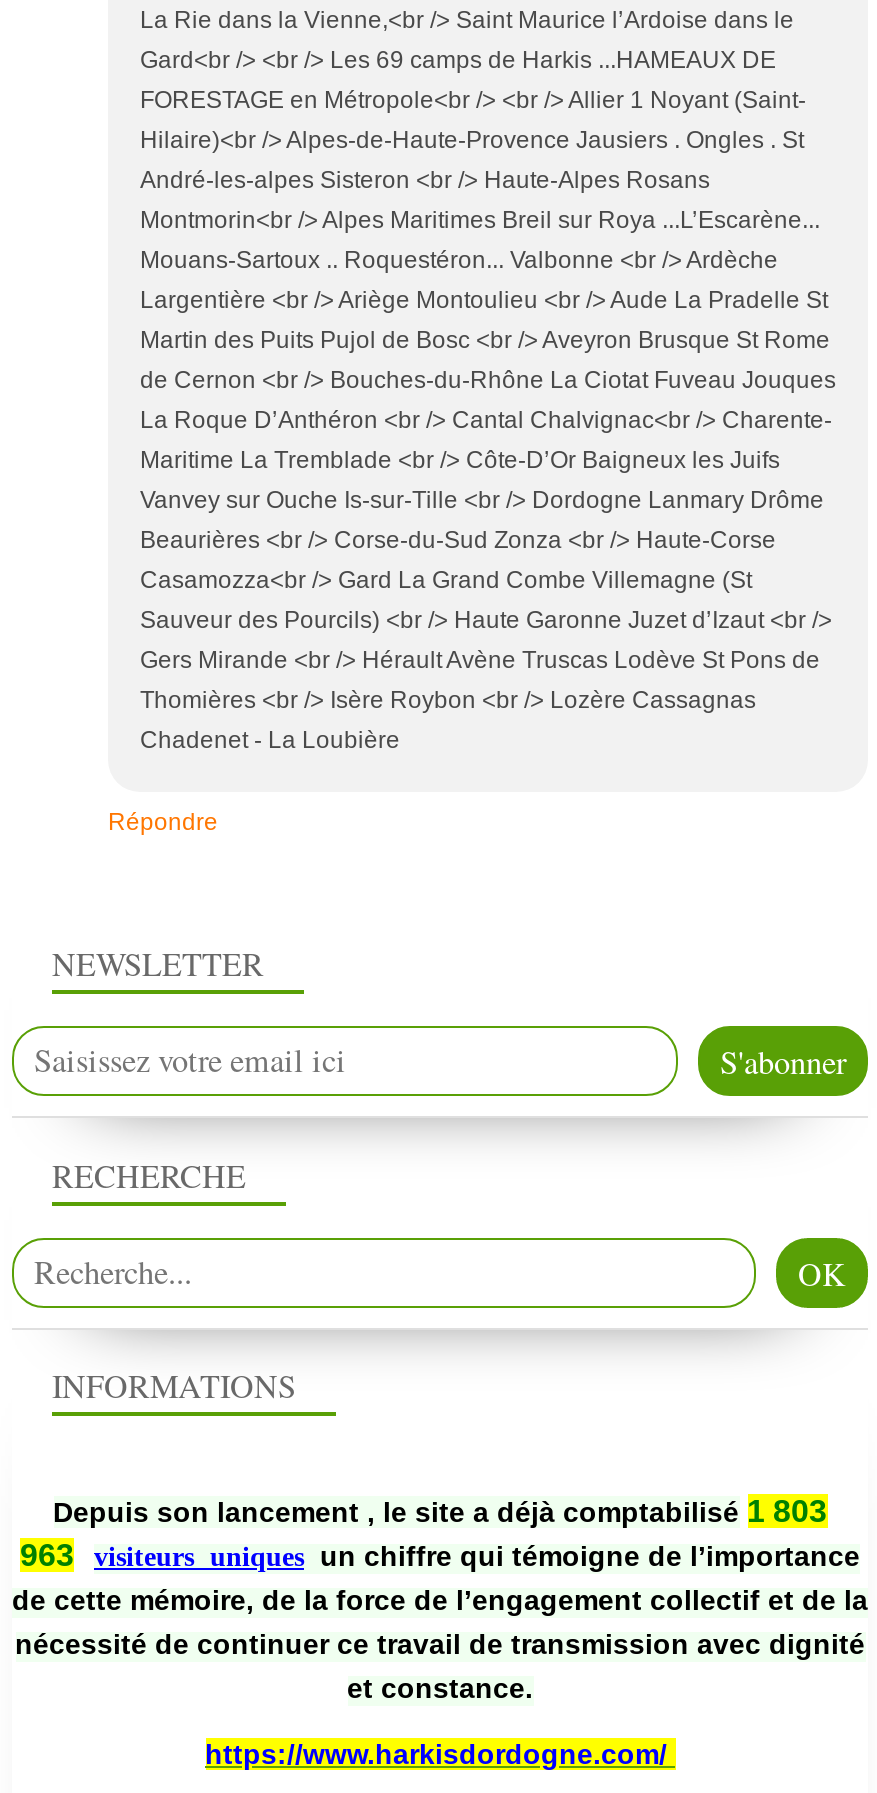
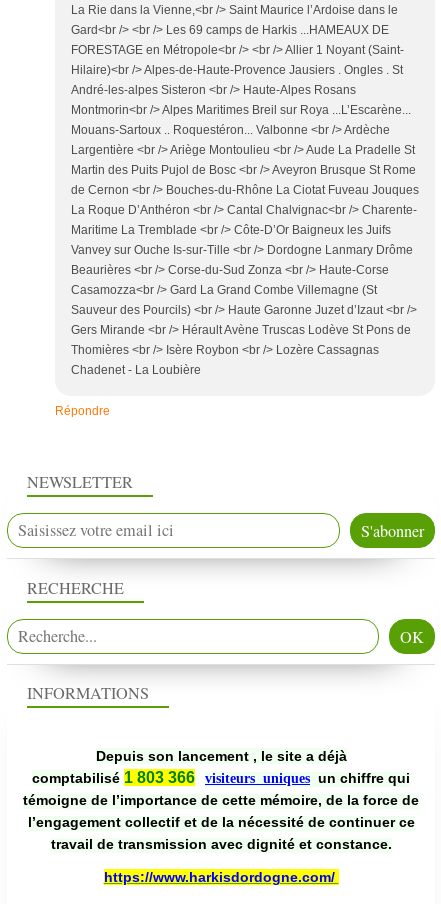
[12,1495,868,1705] Depuis son lancement , le site a déjà comptabilisé 1 803 | 963 | visiteurs uniques un chiffre qui témoigne de l’importance | de cette mémoire, de la force de l’engagement collectif et de la | nécessité de continuer ce travail de transmission avec dignité | et constance. -> [23,748,419,852] Depuis son lancement , le site a déjà | comptabilisé 1 803 366 | visiteurs uniques un chiffre qui | témoigne de l’importance de cette mémoire, de la force de | l’engagement collectif et de la nécessité de continuer ce | travail de transmission avec dignité et constance.

